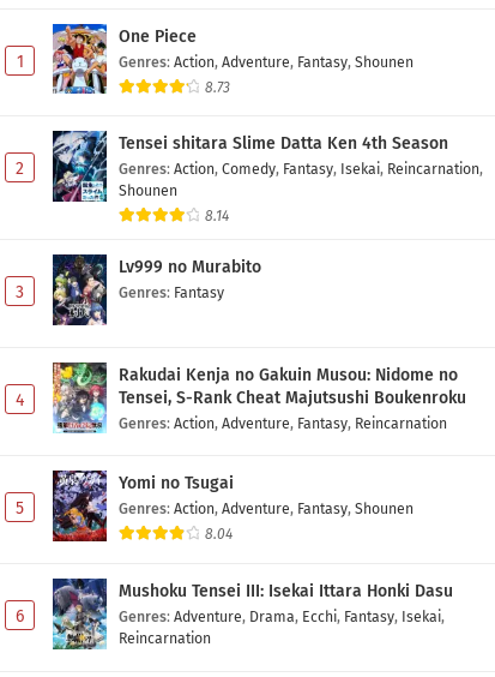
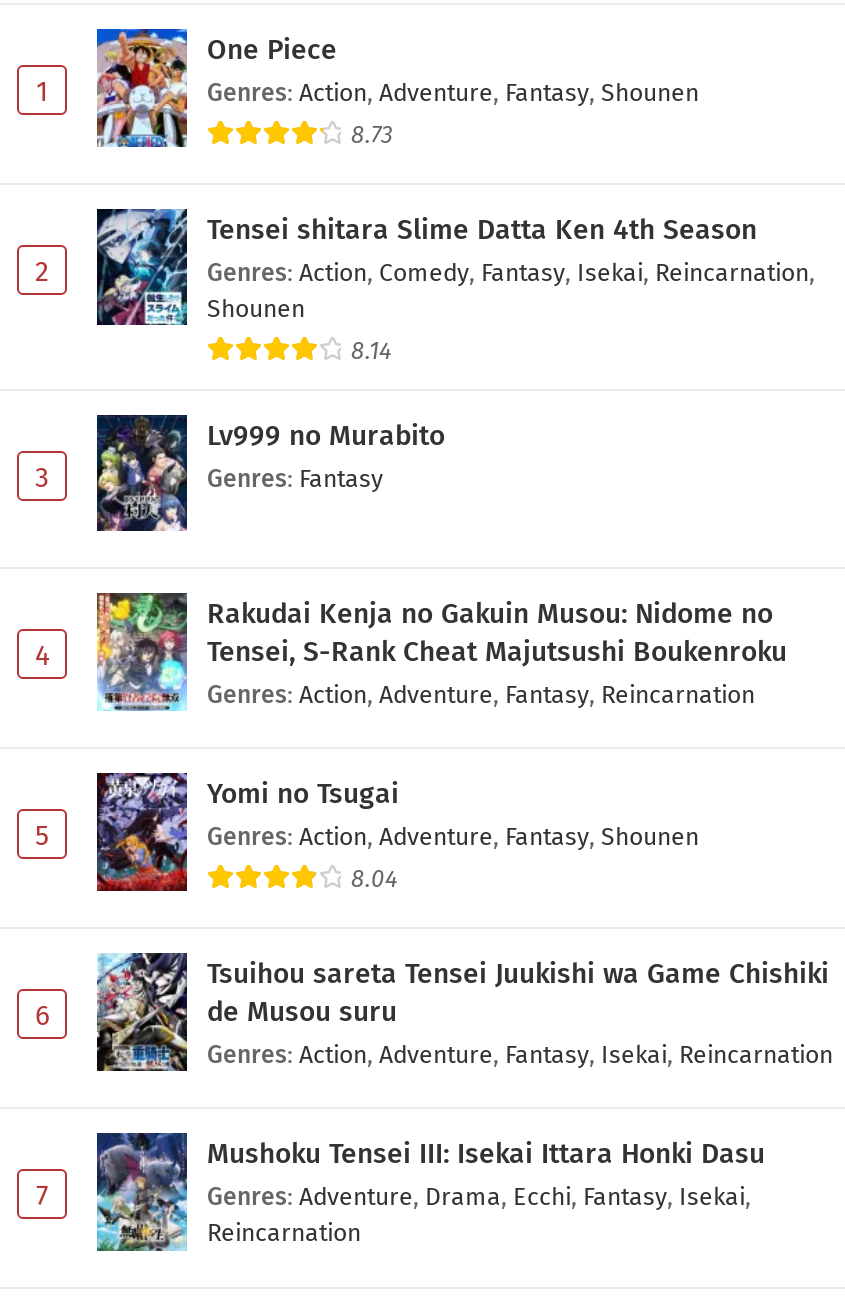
none -> [95,953,833,1071] [image] | Tsuihou sareta Tensei Juukishi wa Game Chishiki | de Musou suru | Genres: Action, Adventure, Fantasy, Isekai, Reincarnation
none -> [36,1179,48,1213] 7

